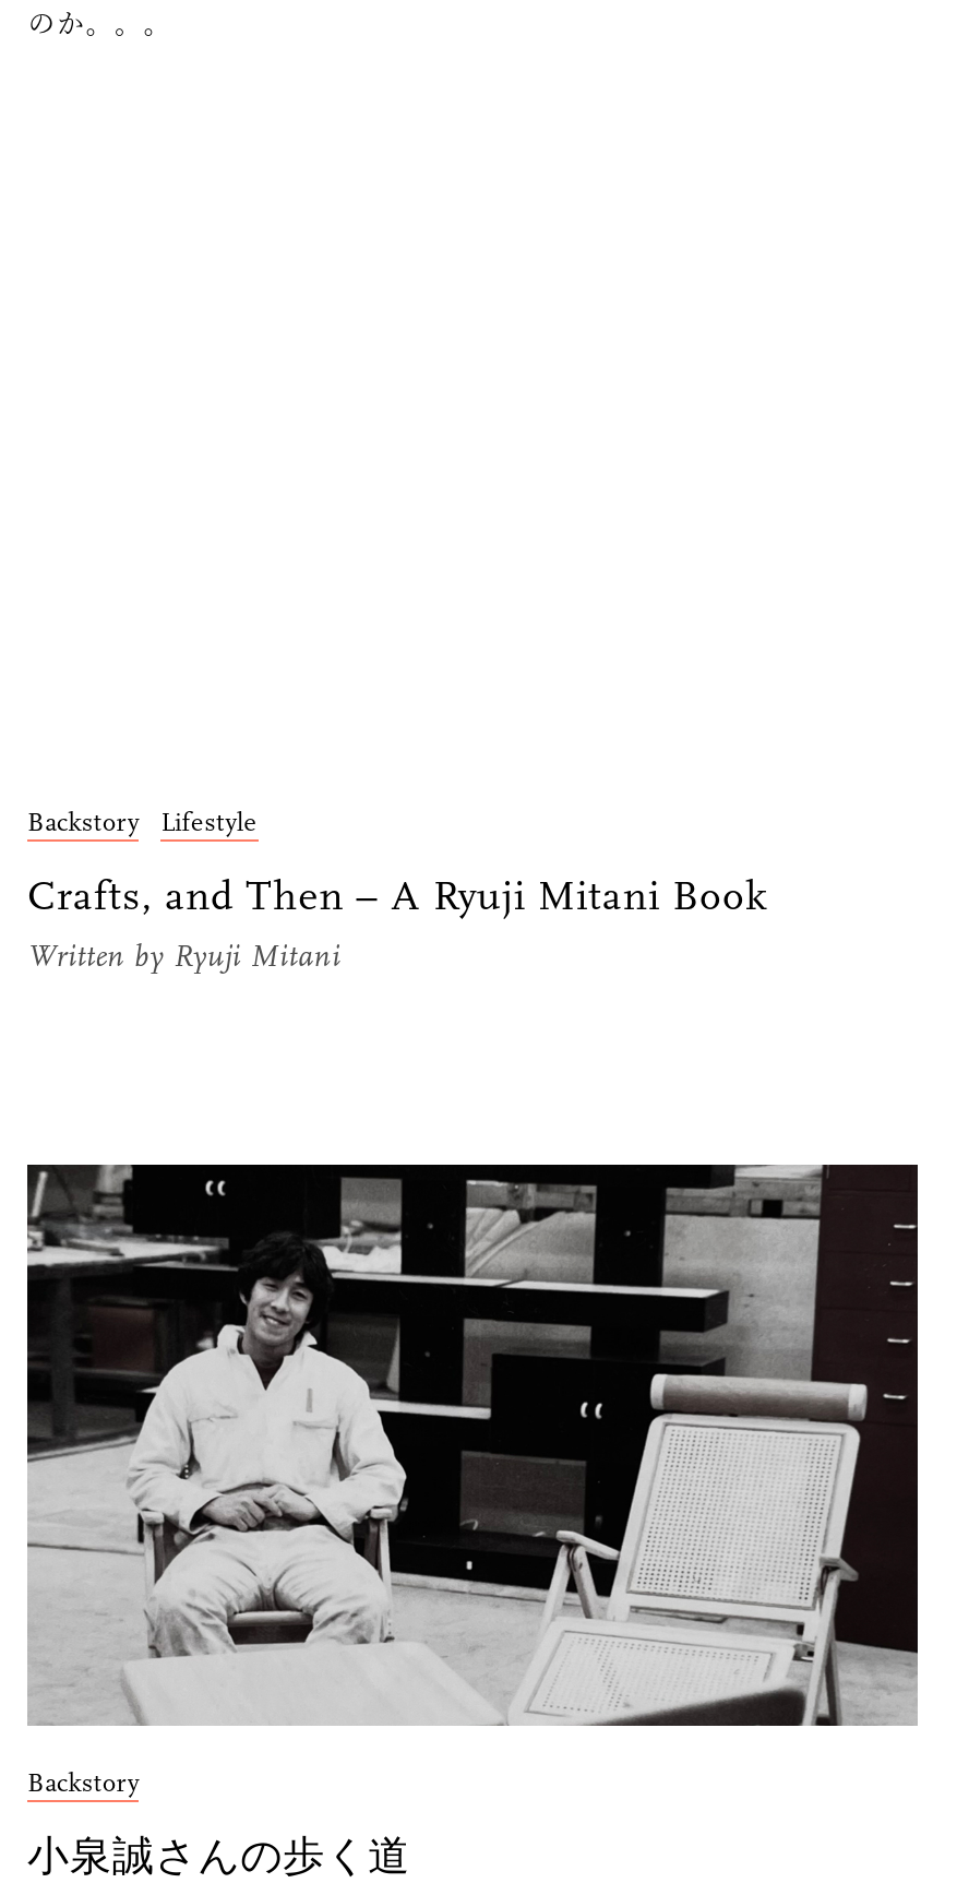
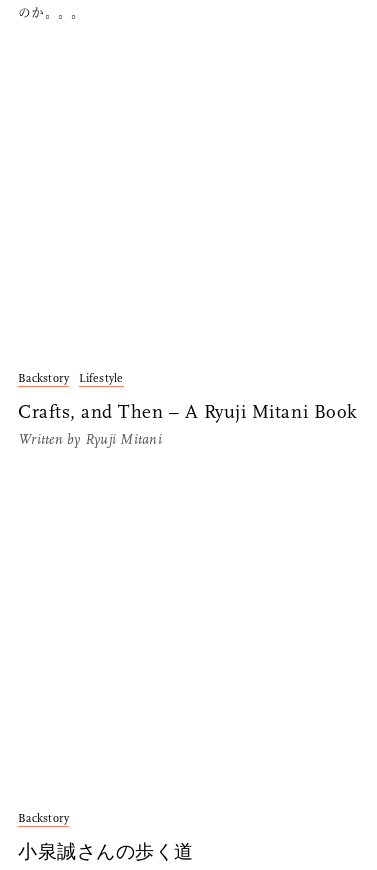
[25,1163,920,1728] [image] -> none

